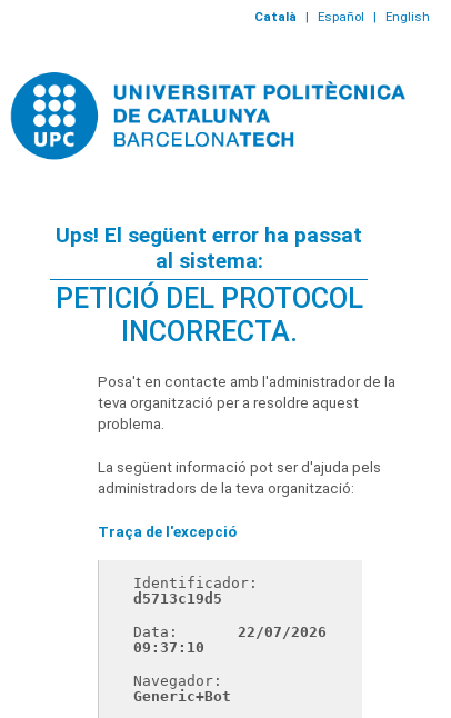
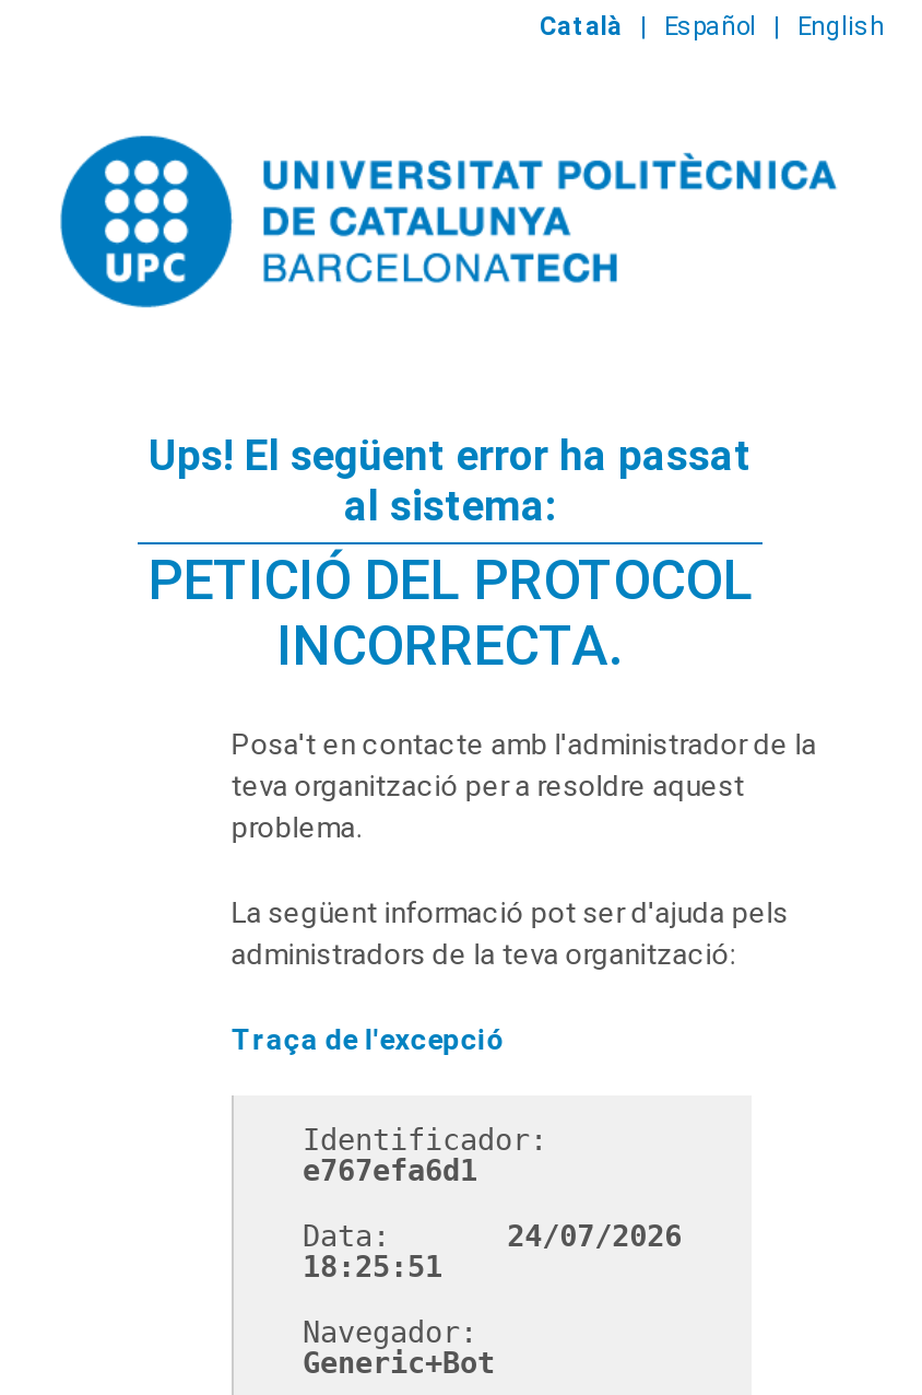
[134,591,223,607] d5713c19d5 -> [303,1155,477,1188] e767efa6d1
[134,624,327,641] Data: 22/07/2026 -> [303,1221,682,1254] Data: 24/07/2026
[134,639,205,656] 09:37:10 -> [303,1251,442,1284] 18:25:51

